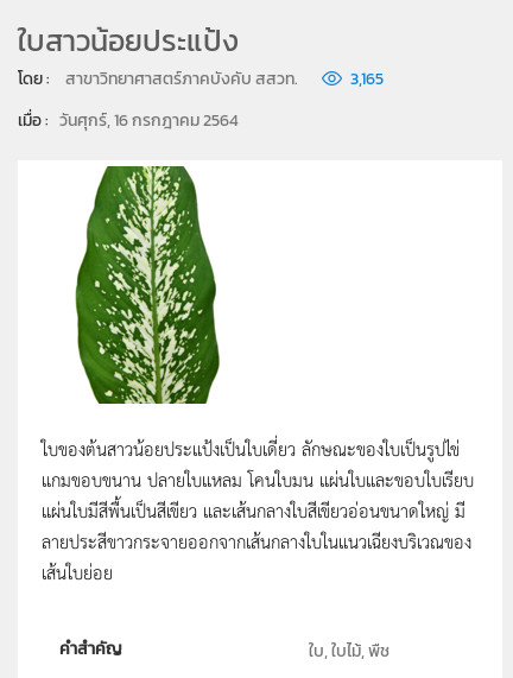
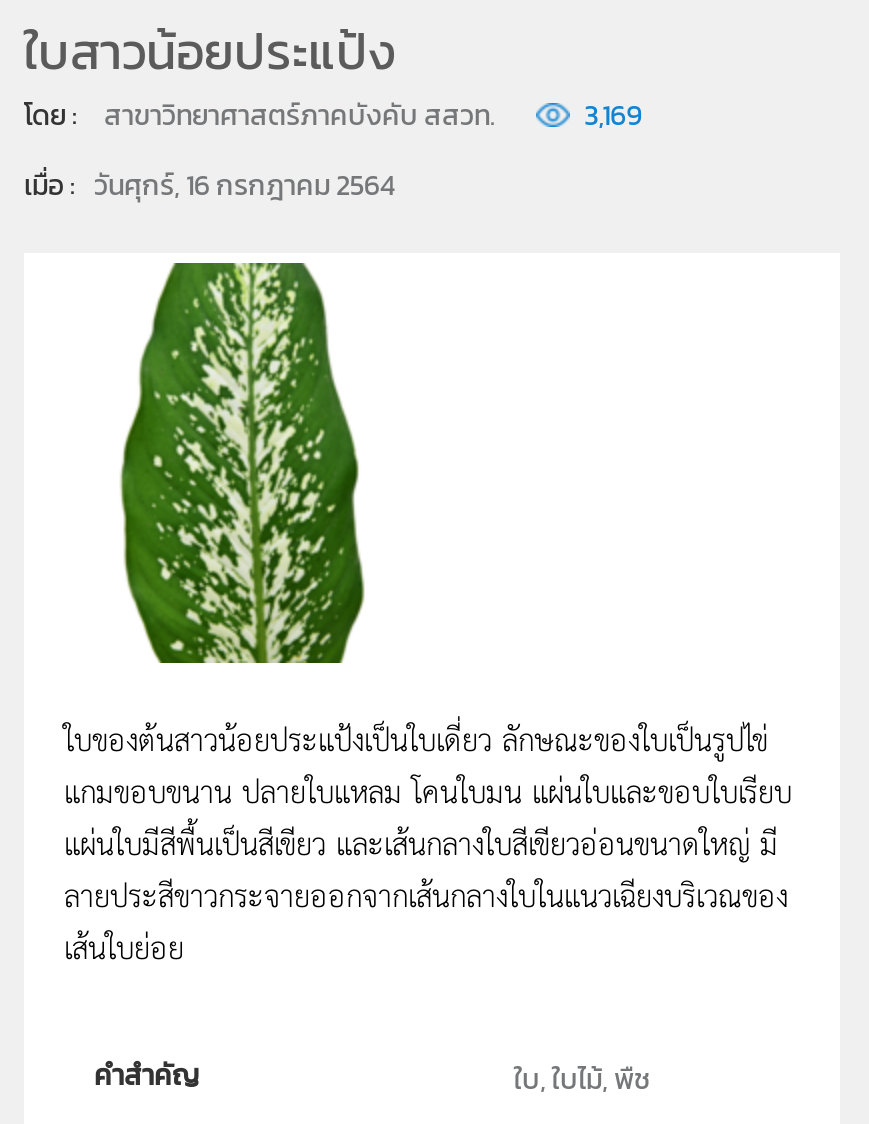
[351,67,384,92] 3,165 -> [584,95,642,137] 3,169

